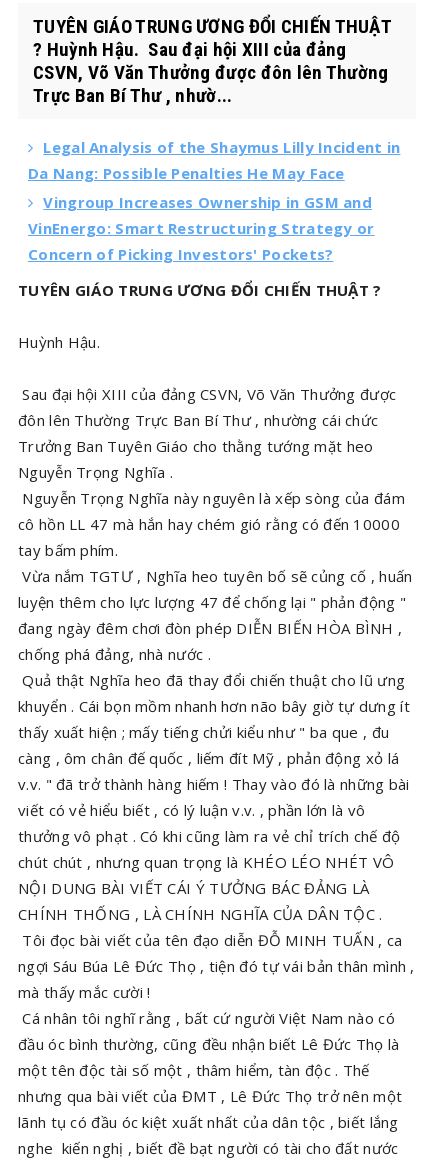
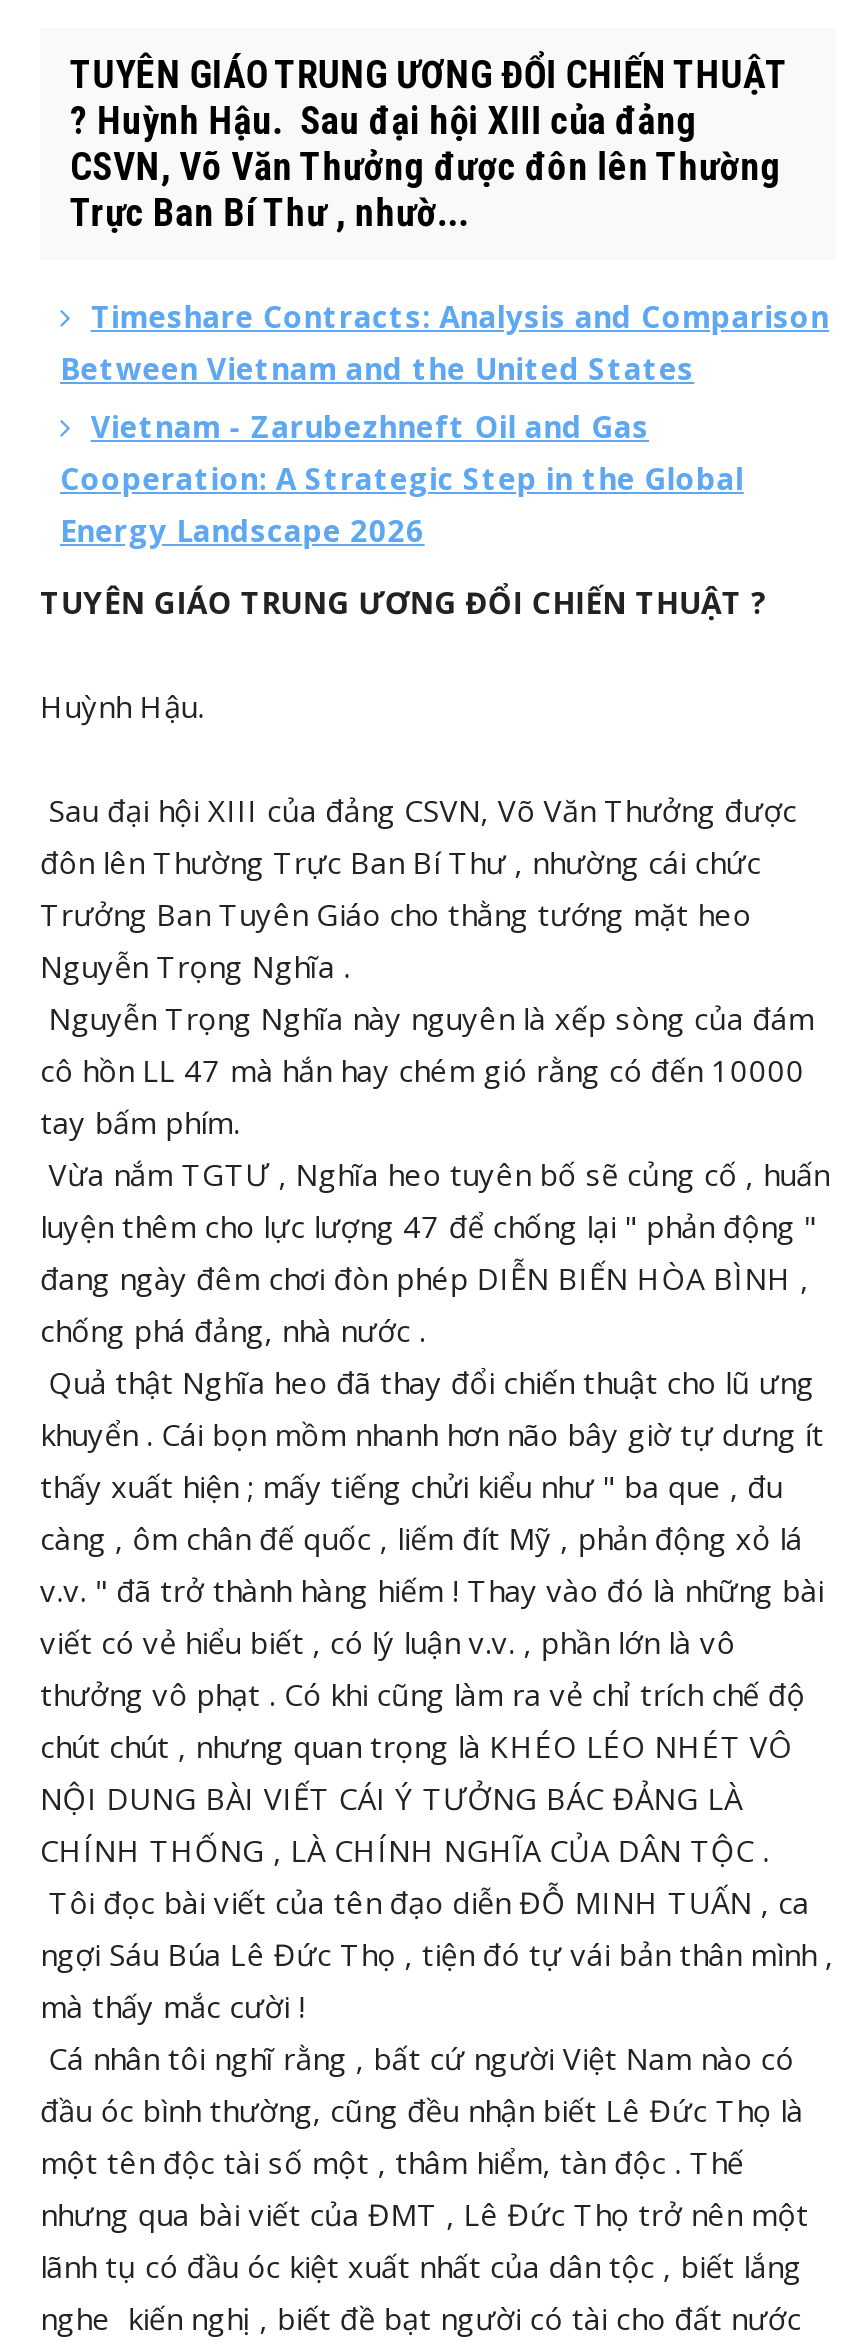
[28,137,400,264] Legal Analysis of the Shaymus Lilly Incident in | Da Nang: Possible Penalties He May Face | Vingroup Increases Ownership in GSM and | VinEnergo: Smart Restructuring Strategy or | Concern of Picking Investors' Pockets? -> [60,296,829,550] Timeshare Contracts: Analysis and Comparison | Between Vietnam and the United States | Vietnam - Zarubezhneft Oil and Gas | Cooperation: A Strategic Step in the Global | Energy Landscape 2026

